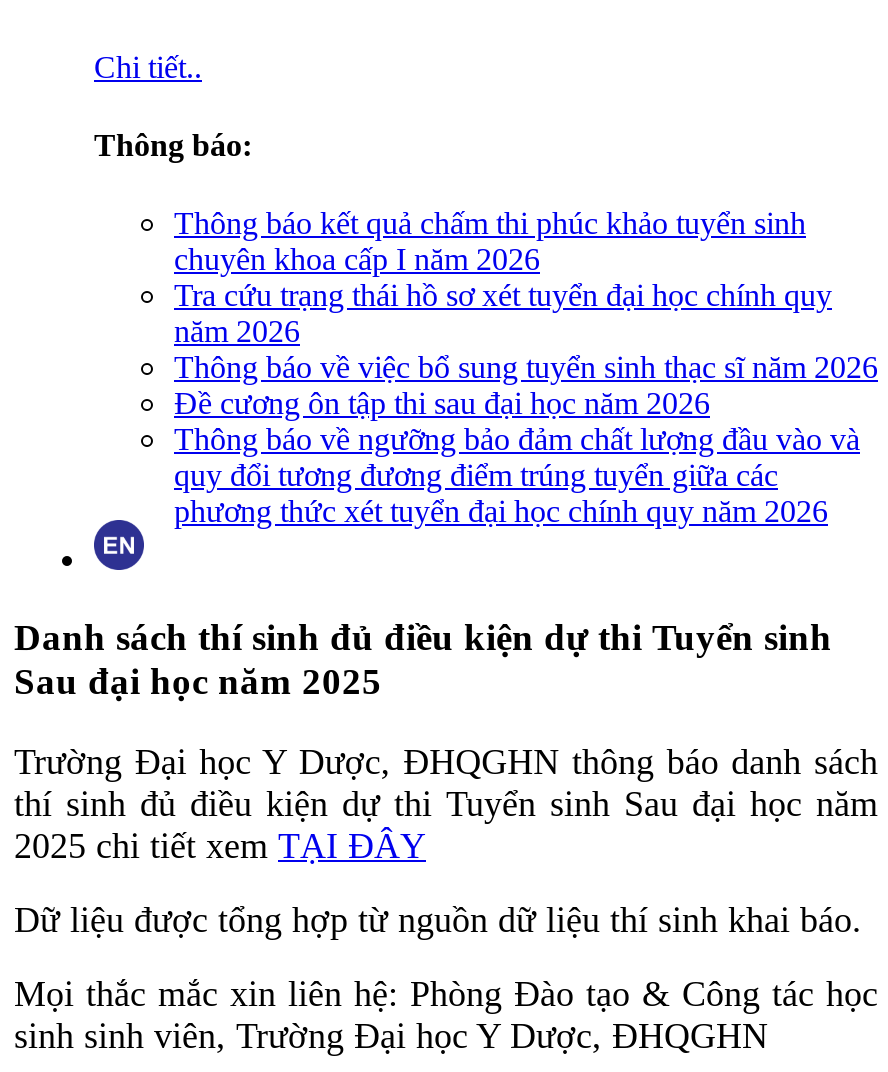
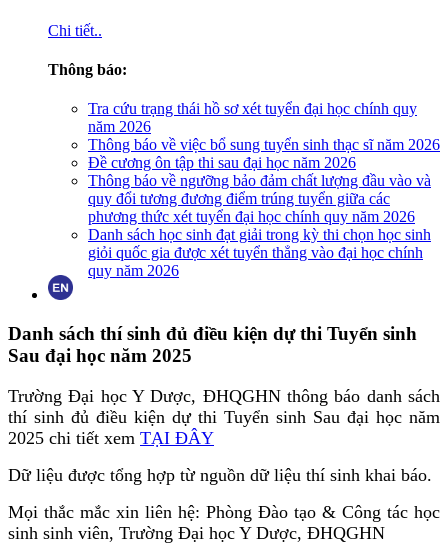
[174,207,806,277] Thông báo kết quả chấm thi phúc khảo tuyển sinh | chuyên khoa cấp I năm 2026 -> none
moved [174,279,878,529] -> [88,100,440,225]: Tra cứu trạng thái hồ sơ xét tuyển đại học chính quy | năm 2026 | Thông báo về việc bổ sung tuyển sinh thạc sĩ năm 2026 | Đề cương ôn tập thi sau đại học năm 2026 | Thông báo về ngưỡng bảo đảm chất lượng đầu vào và | quy đổi tương đương điểm trúng tuyển giữa các | phương thức xét tuyển đại học chính quy năm 2026
none -> [88,226,431,279] Danh sách học sinh đạt giải trong kỳ thi chọn học sinh | giỏi quốc gia được xét tuyển thẳng vào đại học chính | quy năm 2026

